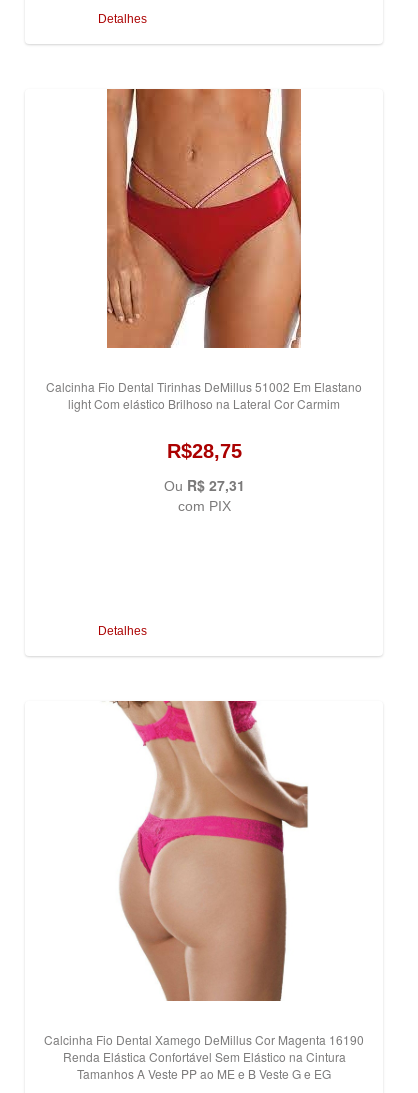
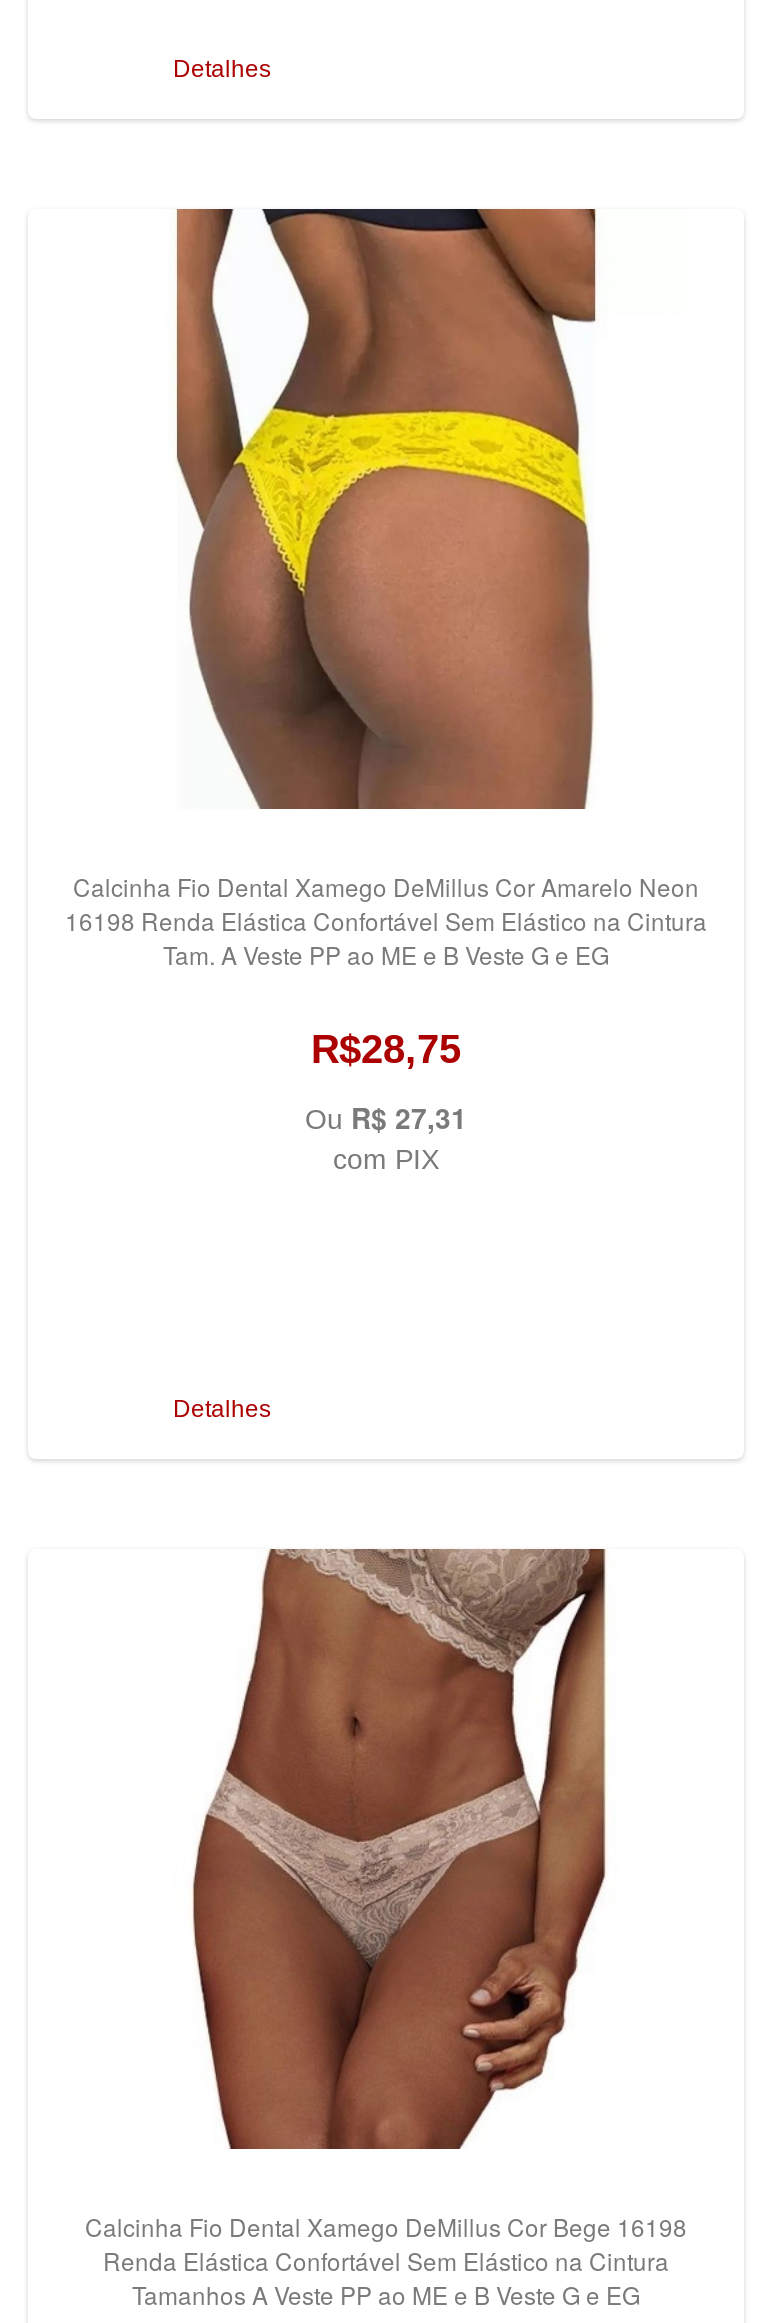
[99,88,306,349] [image] -> [174,207,598,771] [image]
[46,377,362,411] Calcinha Fio Dental Tirinhas DeMillus 51002 Em Elastano | light Com elástico Brilhoso na Lateral Cor Carmim -> [65,868,707,970] Calcinha Fio Dental Xamego DeMillus Cor Amarelo Neon | 16198 Renda Elástica Confortável Sem Elástico na Cintura | Tam. A Veste PP ao ME e B Veste G e EG
[44,700,364,1047] [image] | Calcinha Fio Dental Xamego DeMillus Cor Magenta 16190 -> [85,1547,687,2242] [image] | Calcinha Fio Dental Xamego DeMillus Cor Bege 16198

